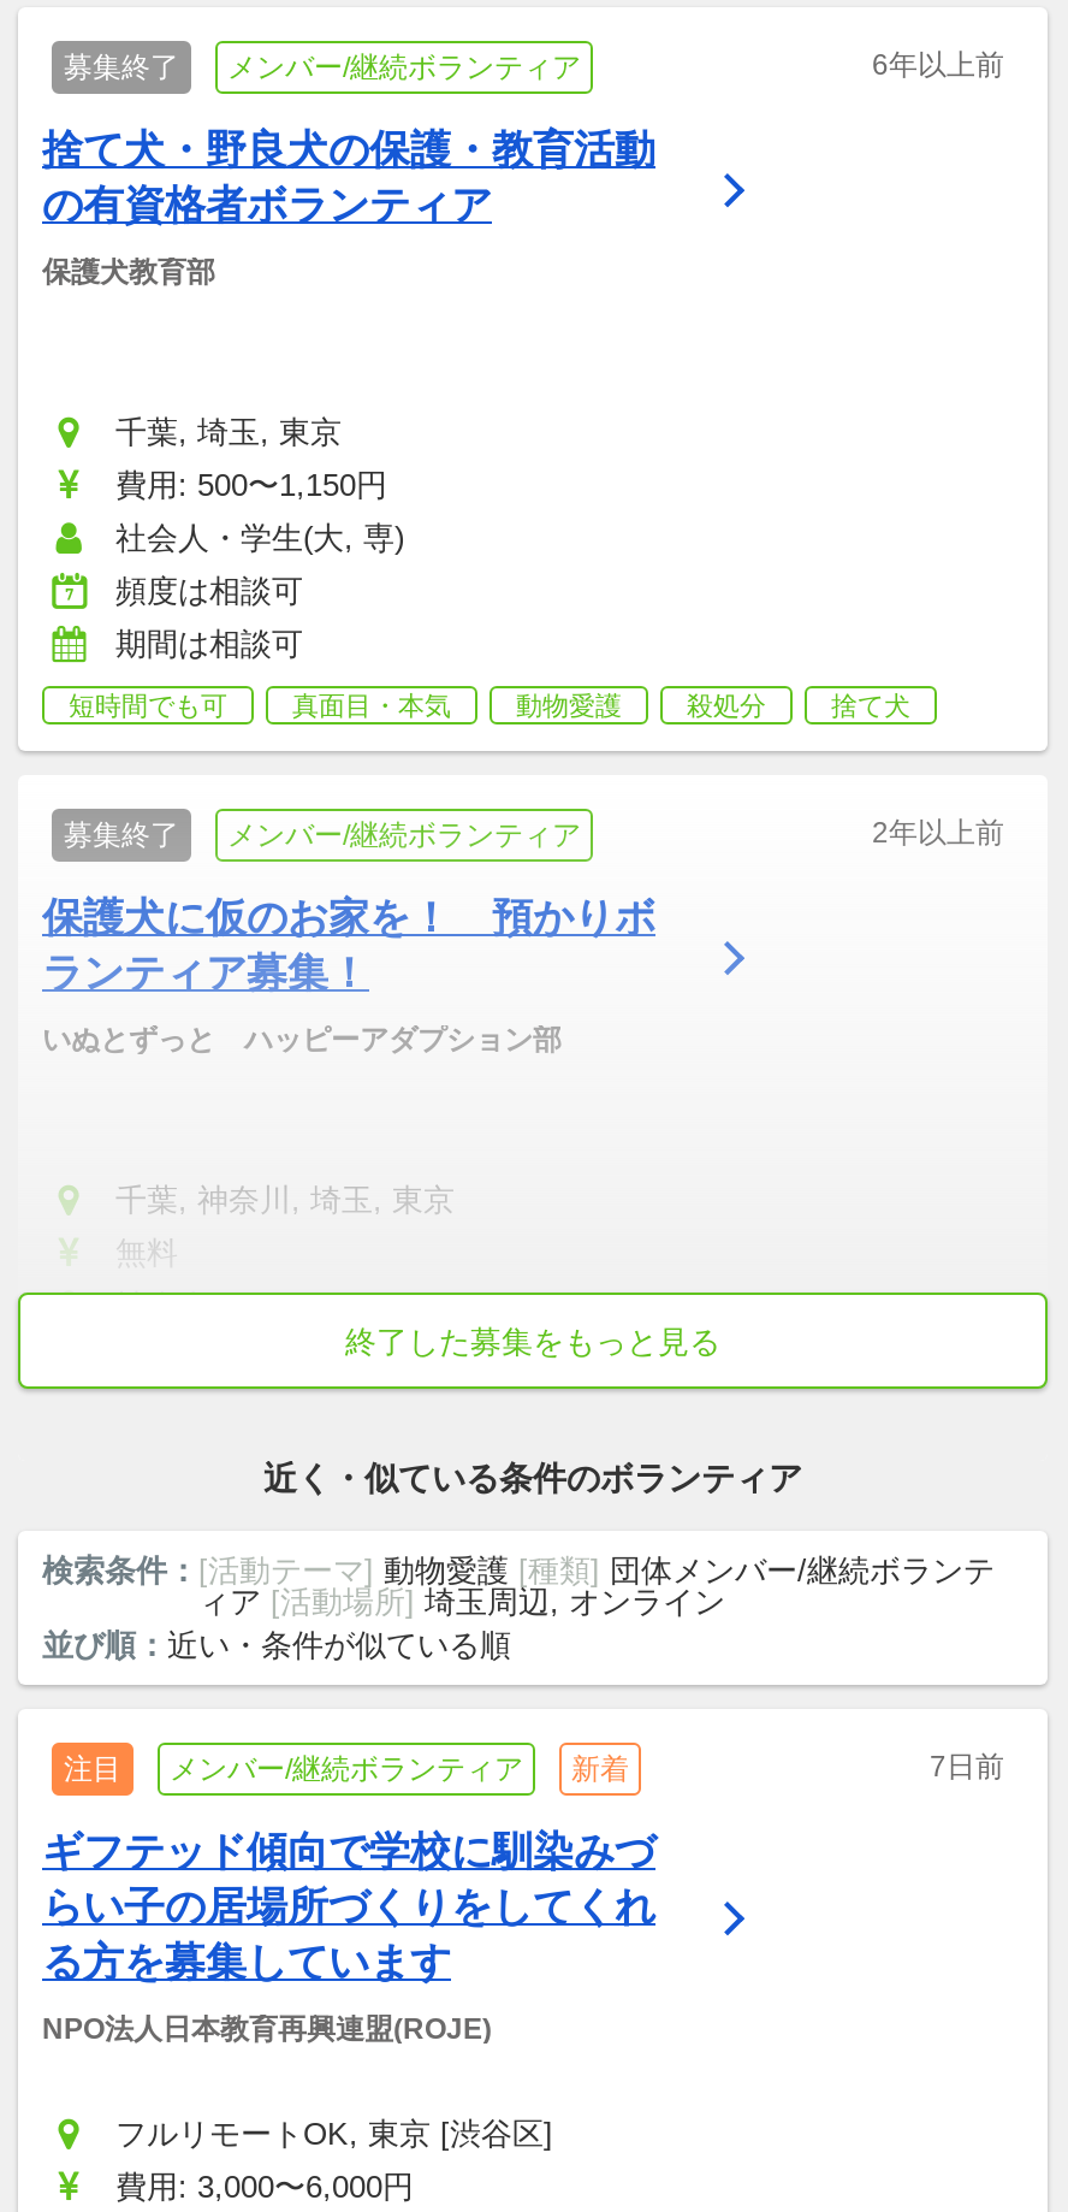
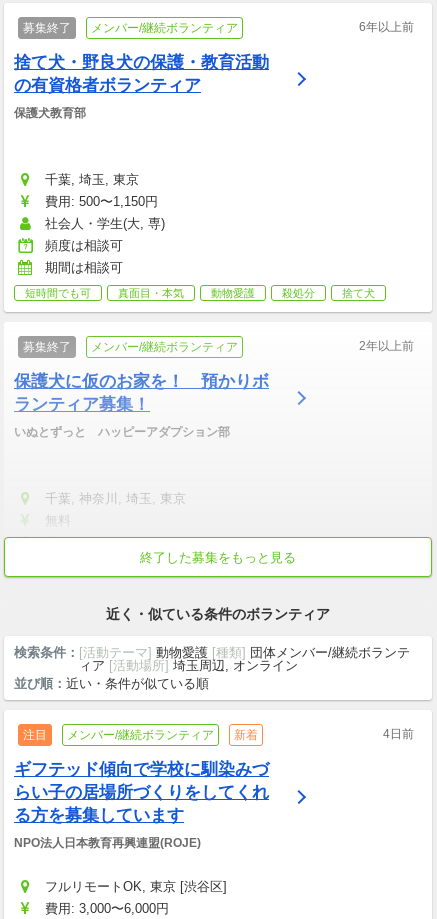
[930,1749,1004,1782] 7日前 -> [383,726,414,740] 4日前

